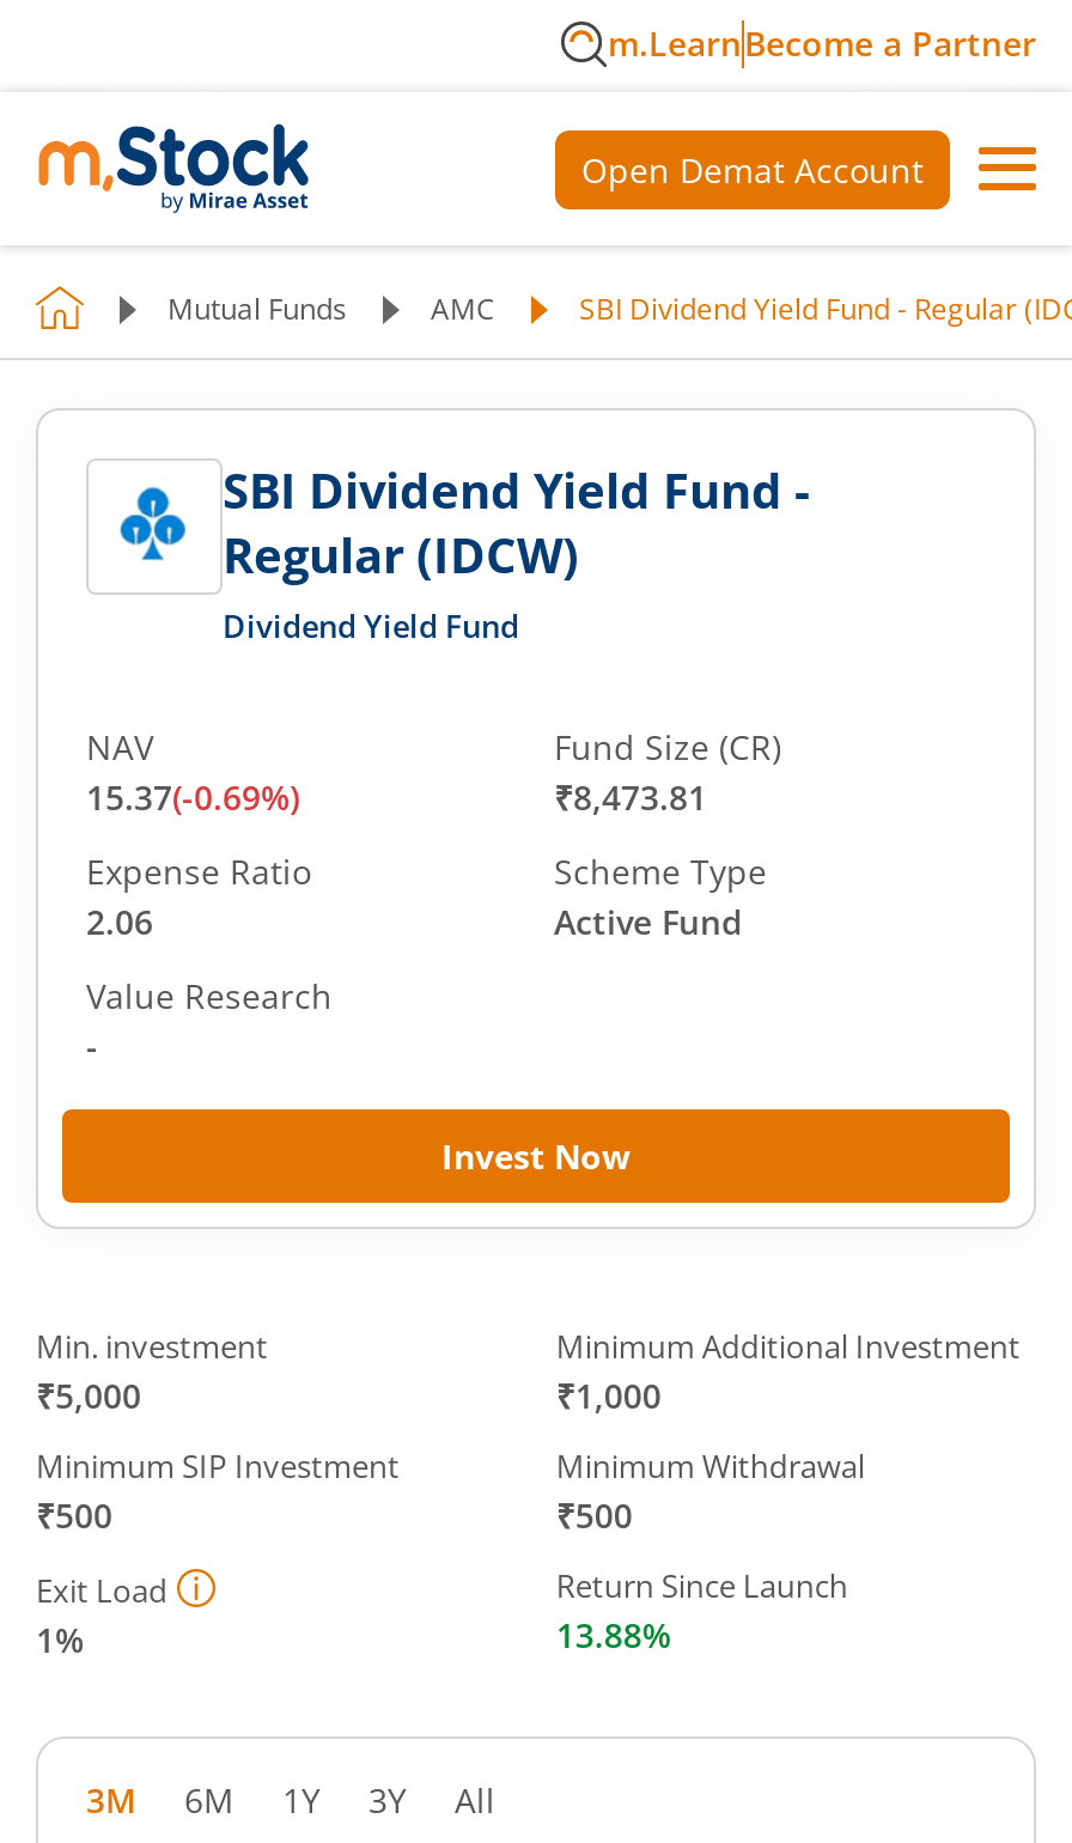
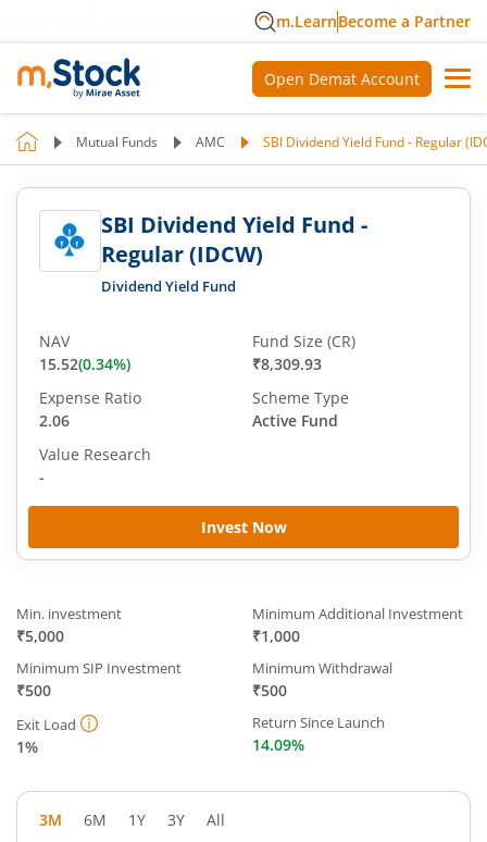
[86,774,299,820] 15.37(-0.69%) -> [39,354,130,374] 15.52(0.34%)
[554,774,707,820] ₹8,473.81 -> [252,354,321,374] ₹8,309.93
[556,1612,671,1658] 13.88% -> [253,734,305,755] 14.09%

